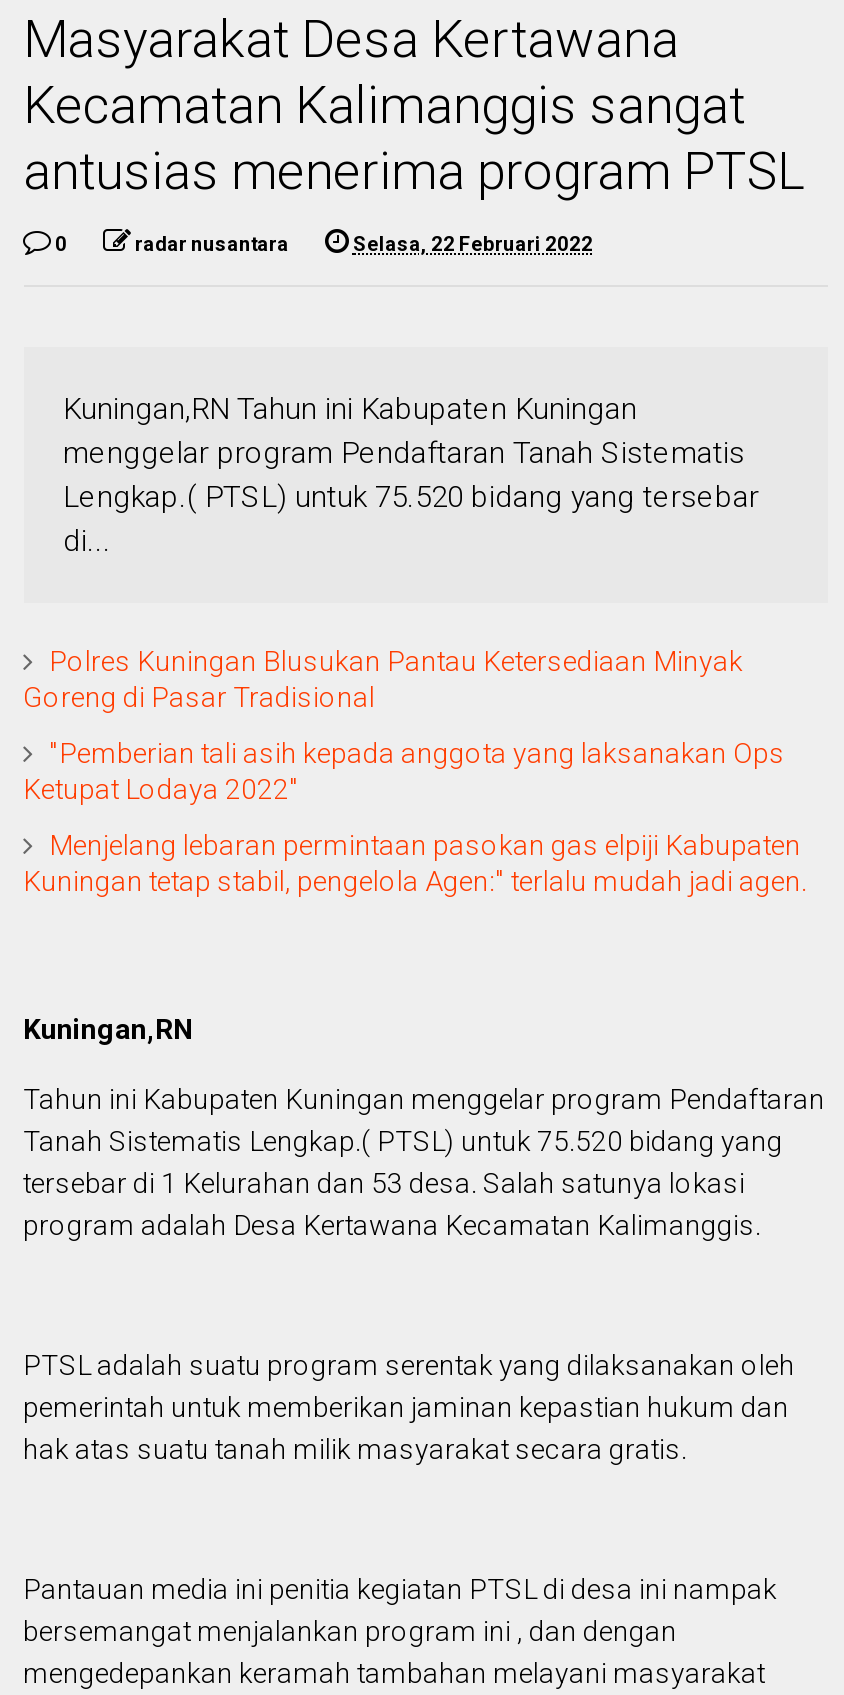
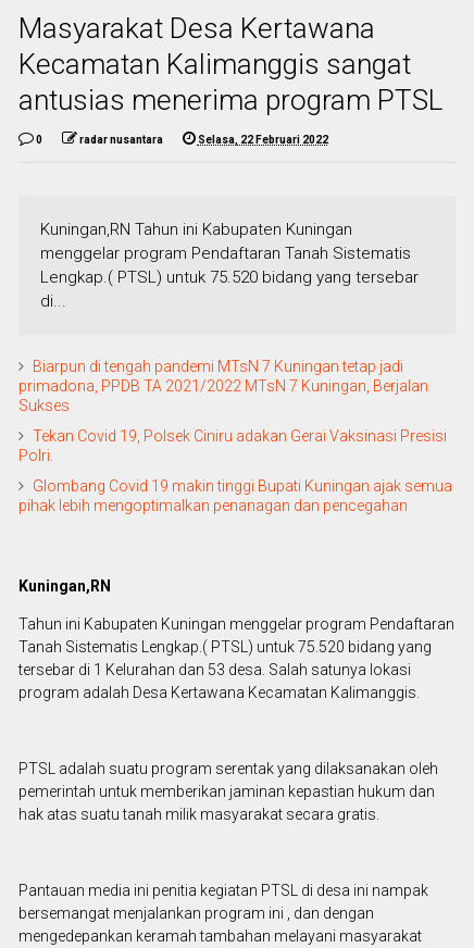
[23,646,743,714] Polres Kuningan Blusukan Pantau Ketersediaan Minyak | Goreng di Pasar Tradisional -> [18,358,428,415] Biarpun di tengah pandemi MTsN 7 Kuningan tetap jadi | primadona, PPDB TA 2021/2022 MTsN 7 Kuningan, Berjalan | Sukses
[23,738,785,806] "Pemberian tali asih kepada anggota yang laksanakan Ops | Ketupat Lodaya 2022" -> [18,428,446,465] Tekan Covid 19, Polsek Ciniru adakan Gerai Vaksinasi Presisi | Polri.
[23,830,807,898] Menjelang lebaran permintaan pasokan gas elpiji Kabupaten | Kuningan tetap stabil, pengelola Agen:" terlalu mudah jadi agen. -> [18,478,452,515] Glombang Covid 19 makin tinggi Bupati Kuningan ajak semua | pihak lebih mengoptimalkan penanagan dan pencegahan

